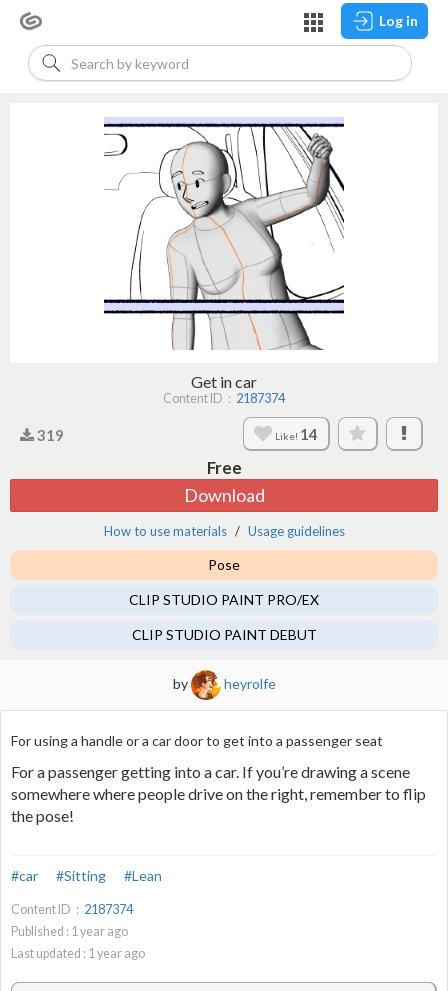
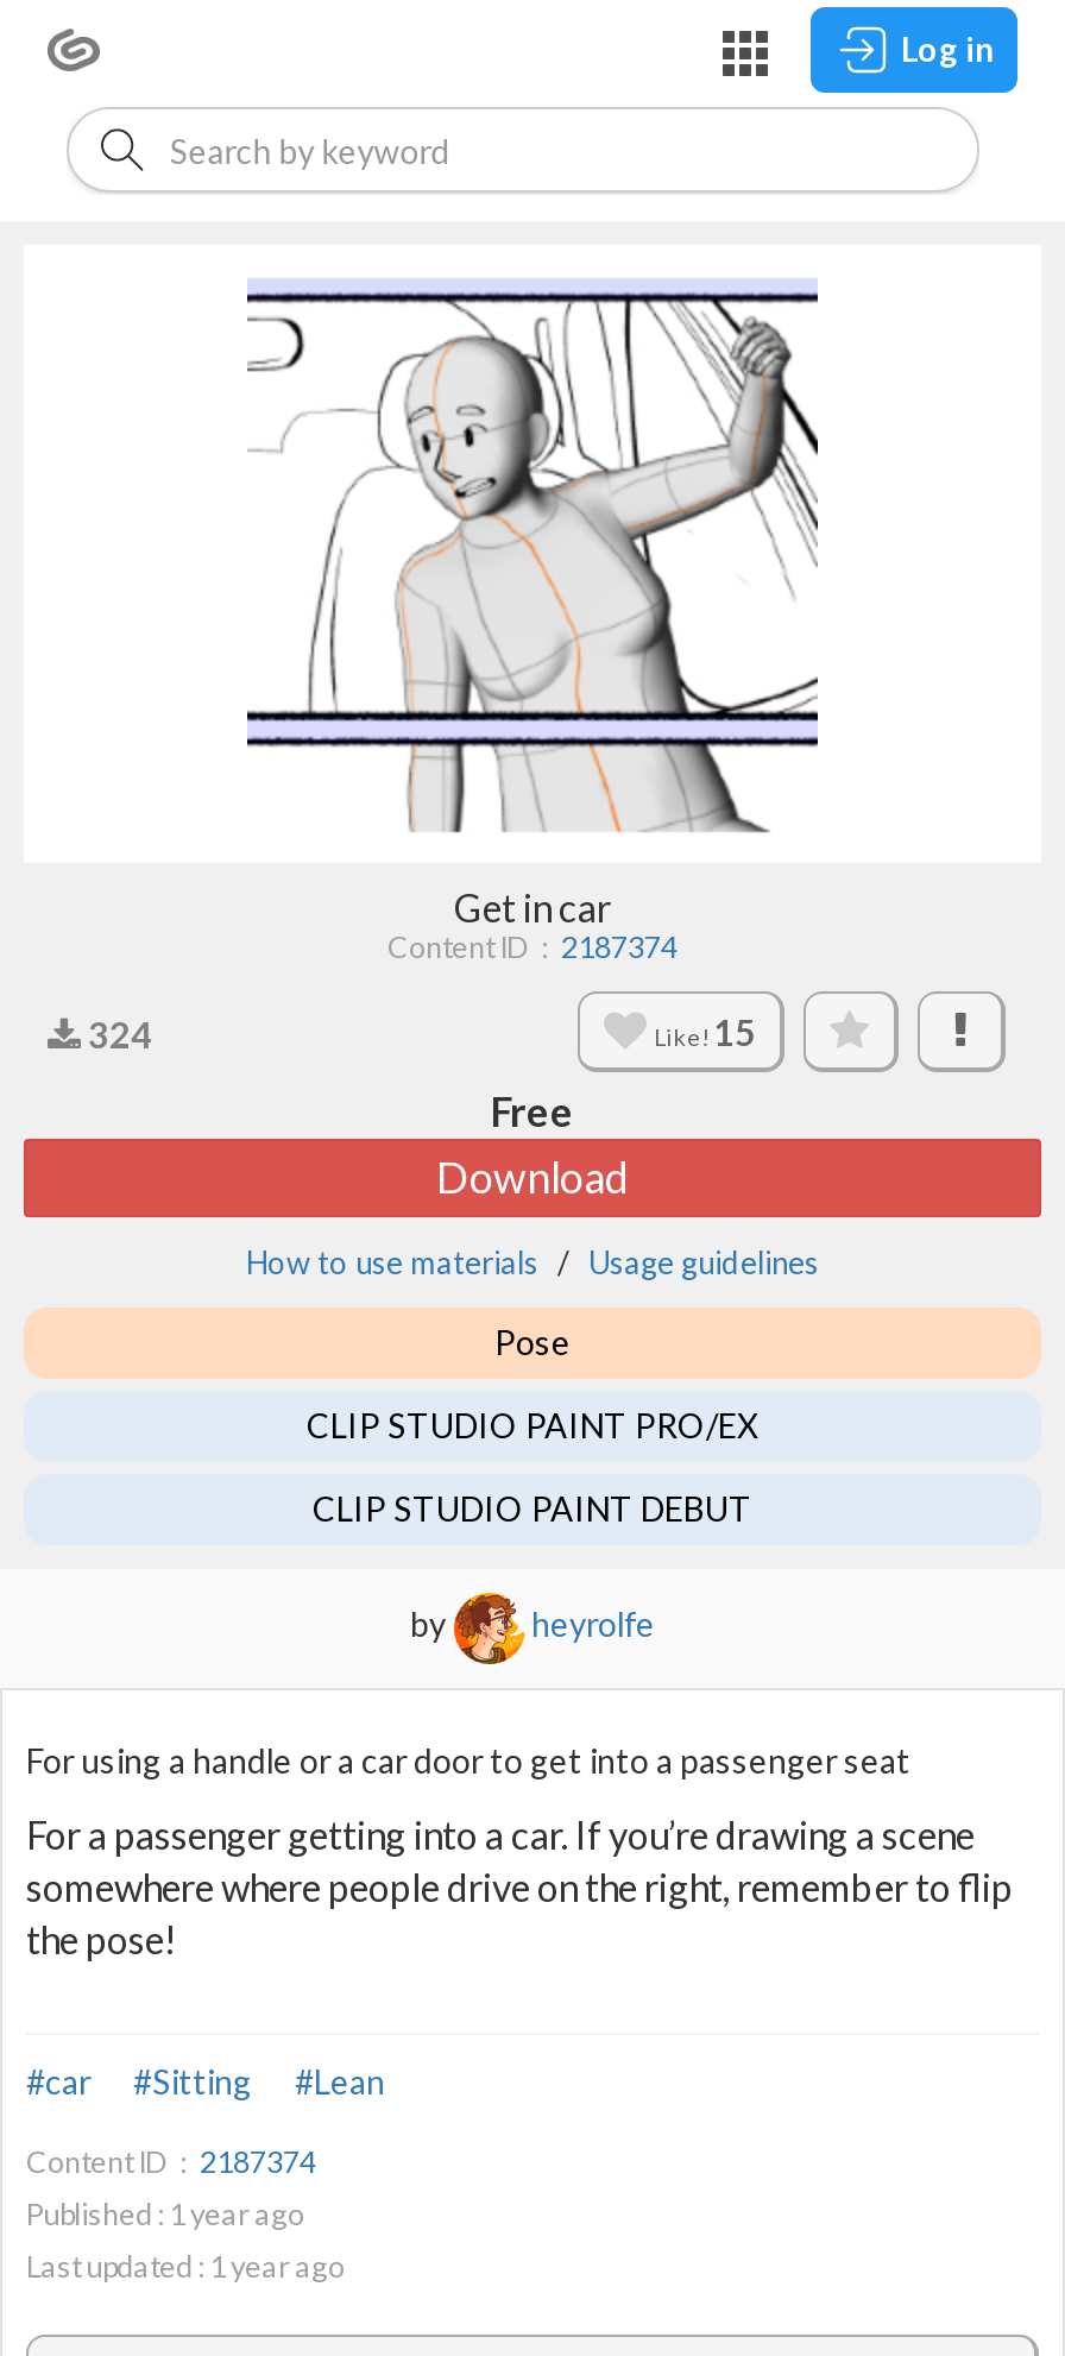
[37,426,64,444] 319 -> [88,1013,152,1056] 324
[275,425,318,443] Like! 14 -> [654,1010,756,1053] Like! 15

